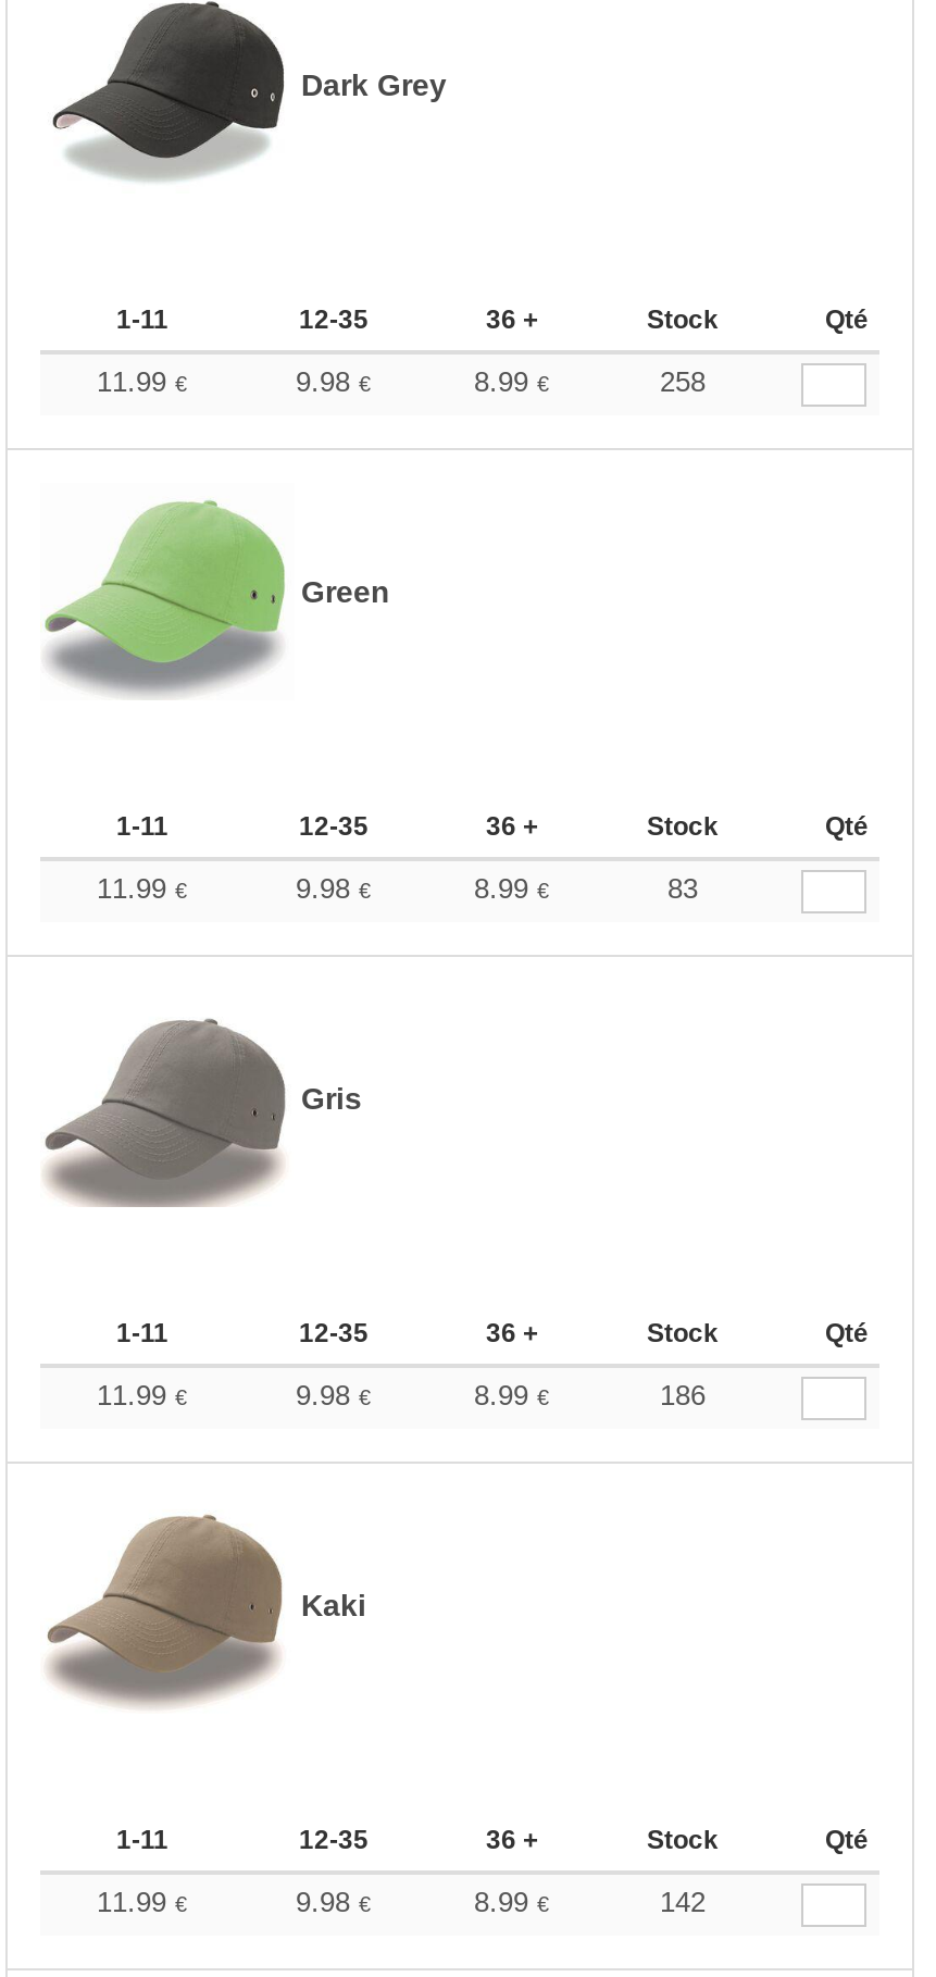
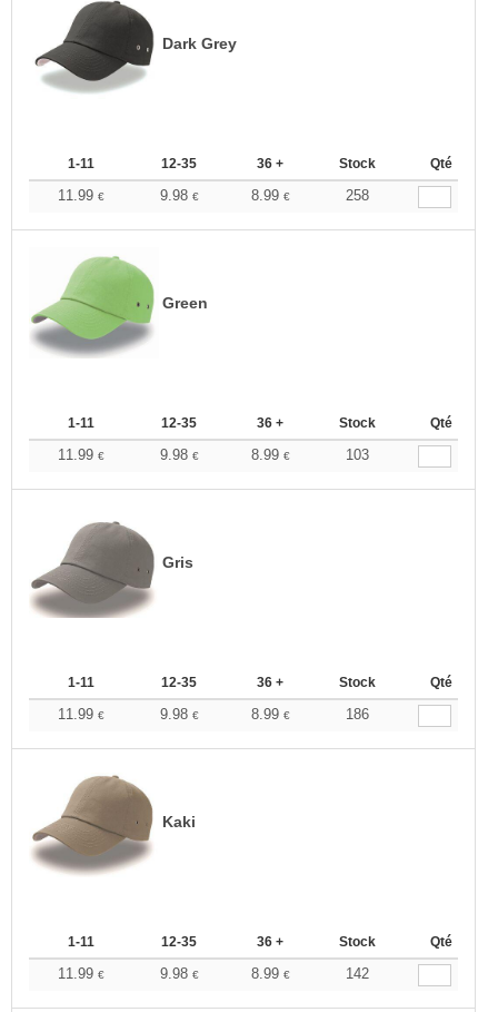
[667,872,698,905] 83 -> [346,446,369,463] 103

